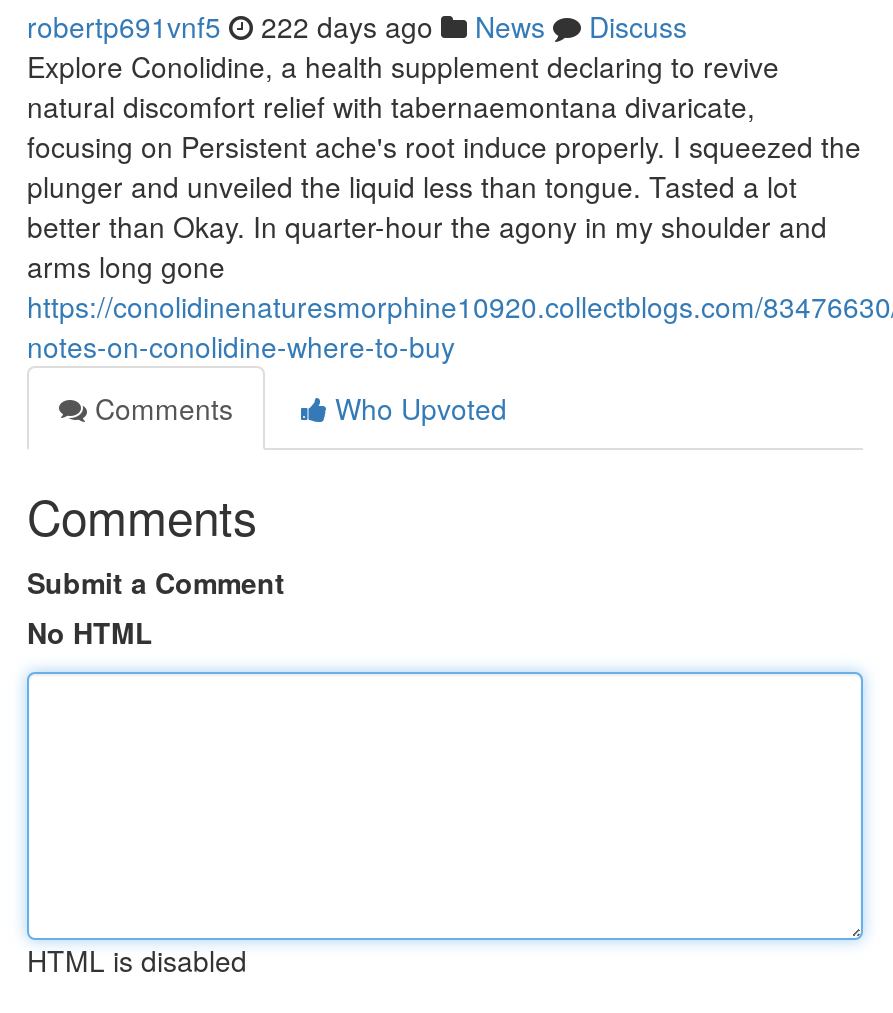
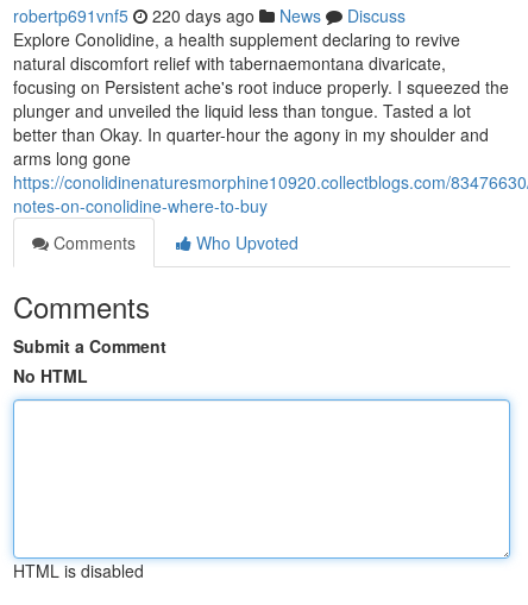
[27,6,687,46] robertp691vnf5 222 days ago News Discuss -> [13,4,406,27] robertp691vnf5 220 days ago News Discuss

